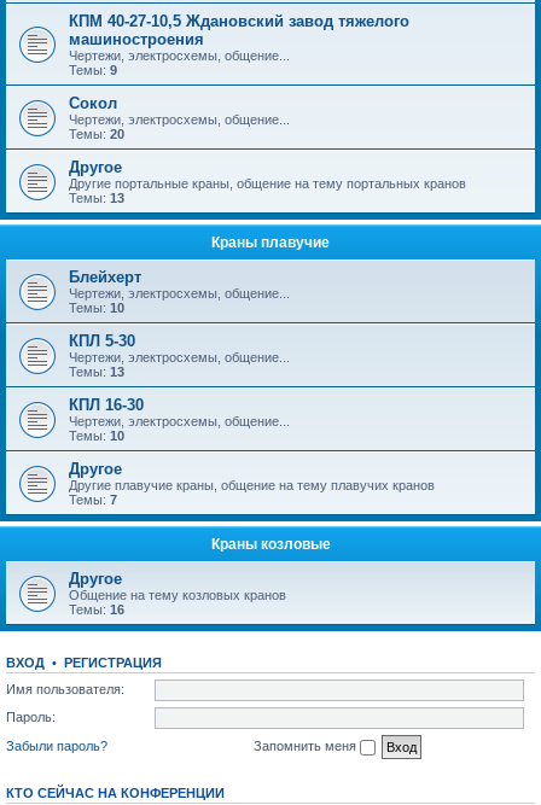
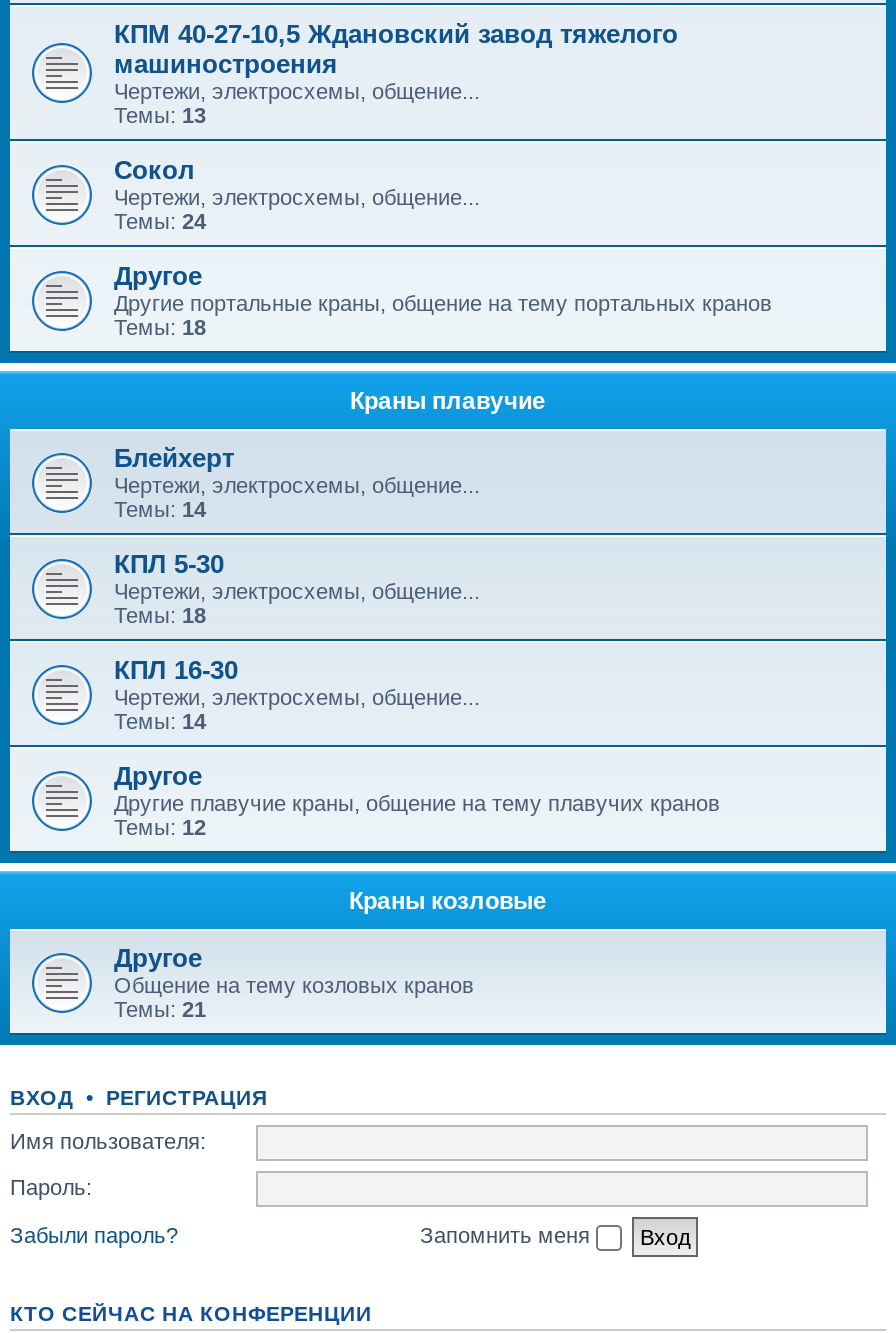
[69,63,117,77] Темы: 9 -> [114,103,206,127] Темы: 13
[69,127,124,141] Темы: 20 -> [114,209,206,233] Темы: 24
[69,191,124,205] Темы: 13 -> [114,315,206,339] Темы: 18
[69,301,124,315] Темы: 10 -> [114,497,206,521] Темы: 14
[69,364,124,379] Темы: 13 -> [114,603,206,627] Темы: 18
[69,428,124,443] Темы: 10 -> [114,709,206,733] Темы: 14
[69,492,117,507] Темы: 7 -> [114,815,206,839] Темы: 12
[69,602,124,617] Темы: 16 -> [114,997,206,1021] Темы: 21

